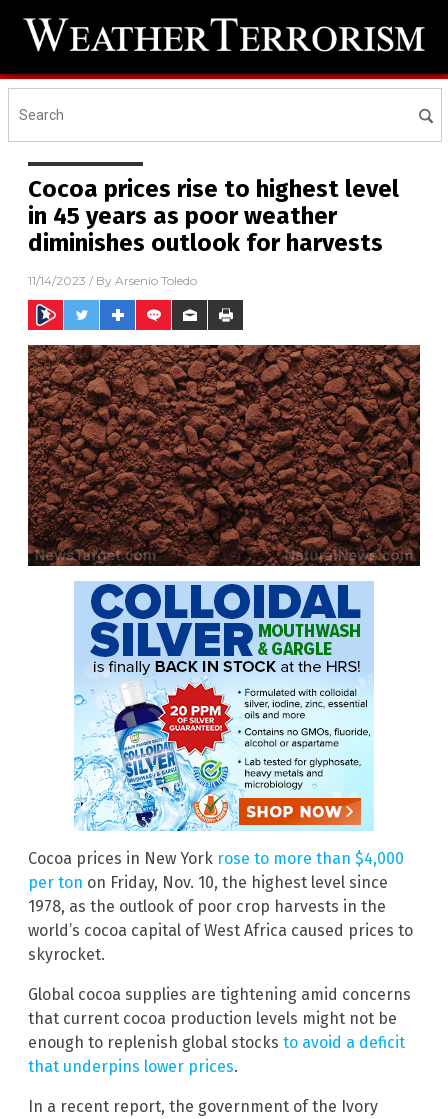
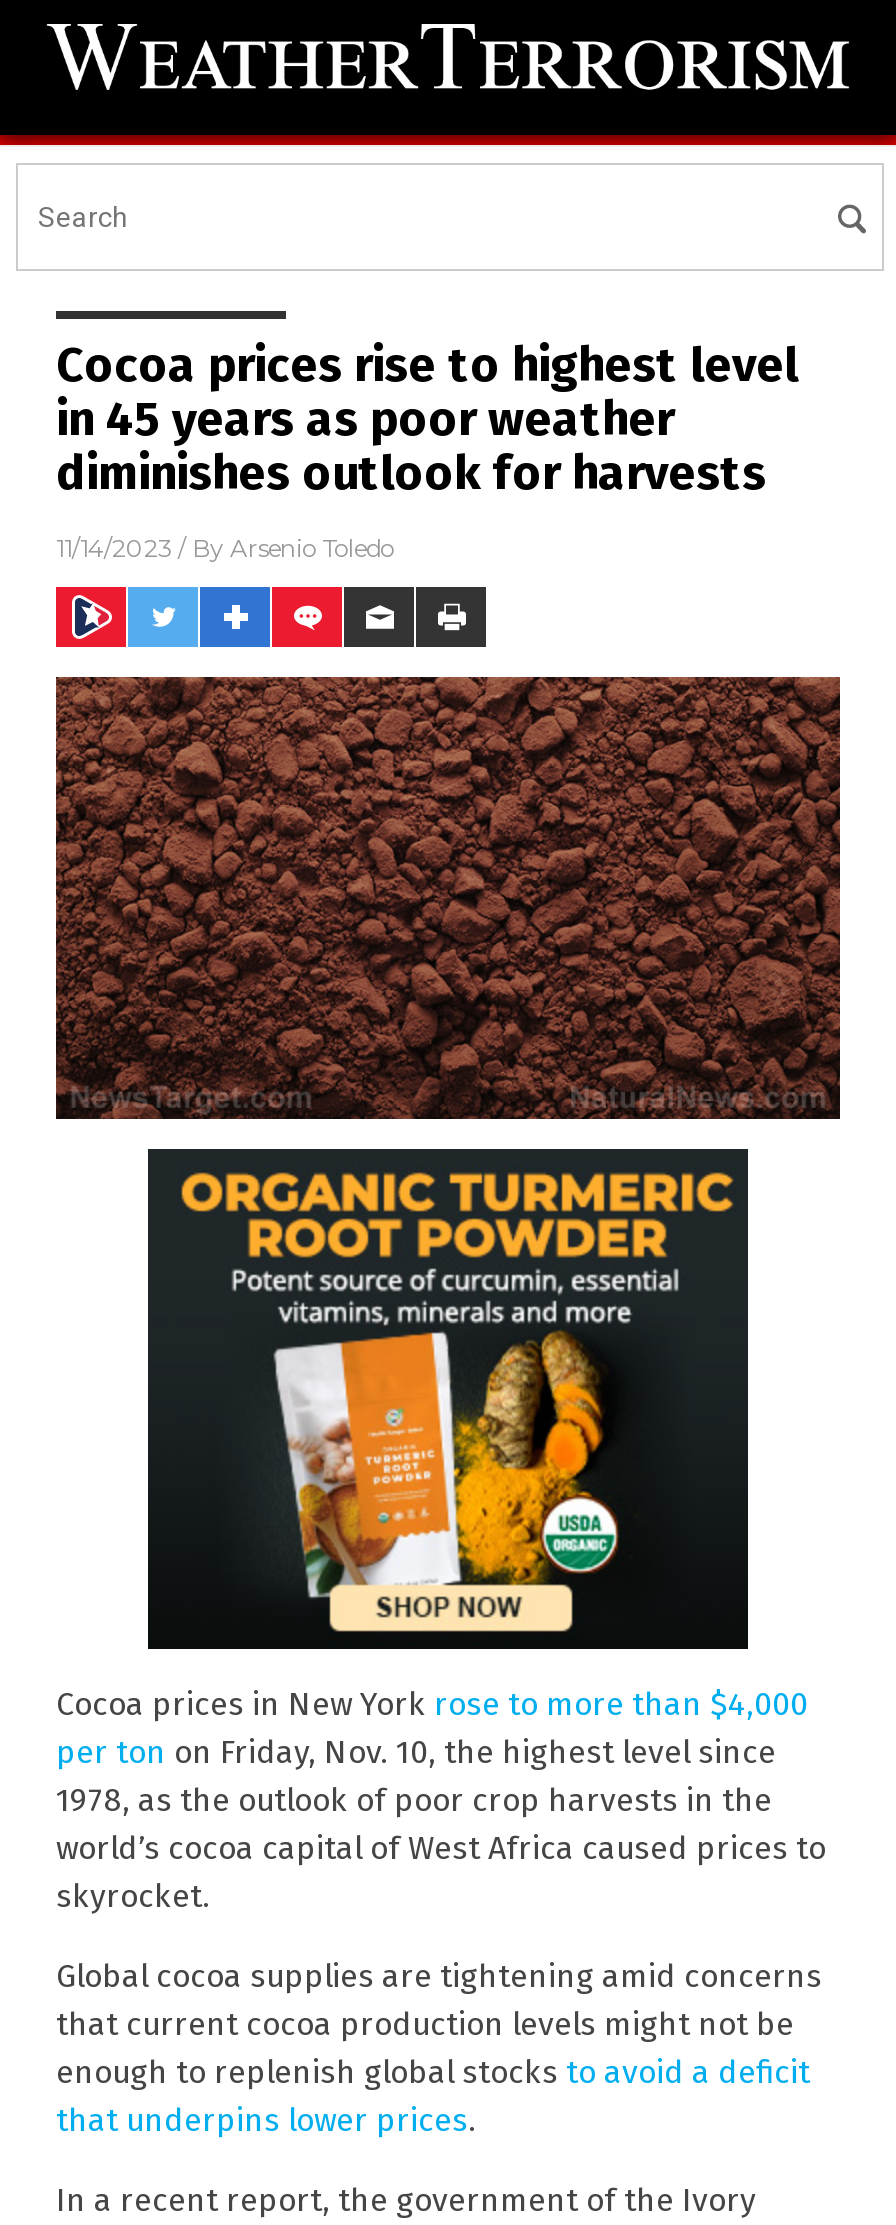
[73,581,374,832] [image] -> [146,1147,750,1651] [image]

